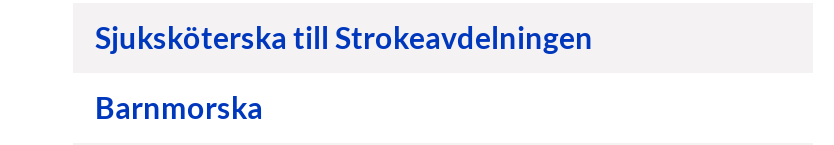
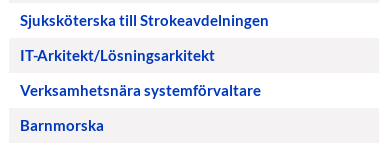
none -> [20,46,261,99] IT-Arkitekt/Lösningsarkitekt | Verksamhetsnära systemförvaltare

